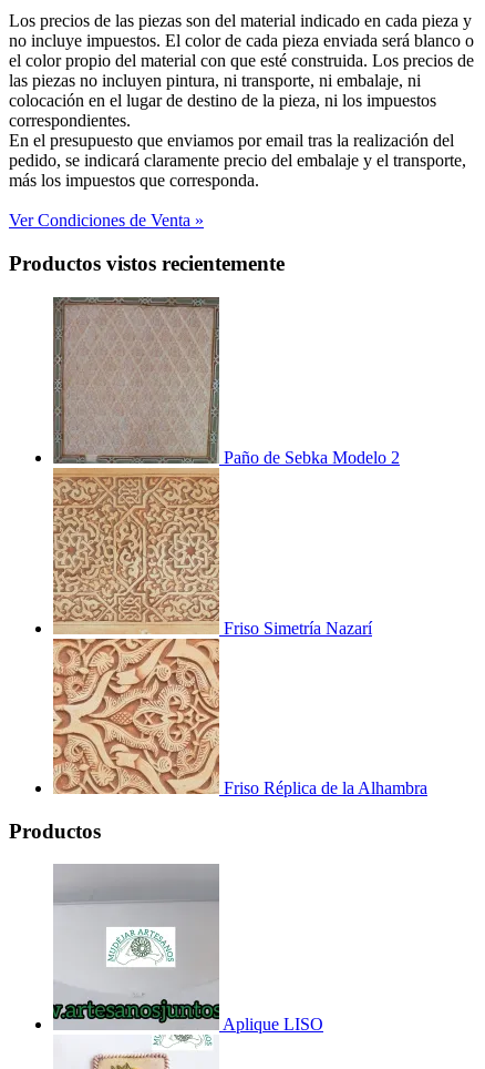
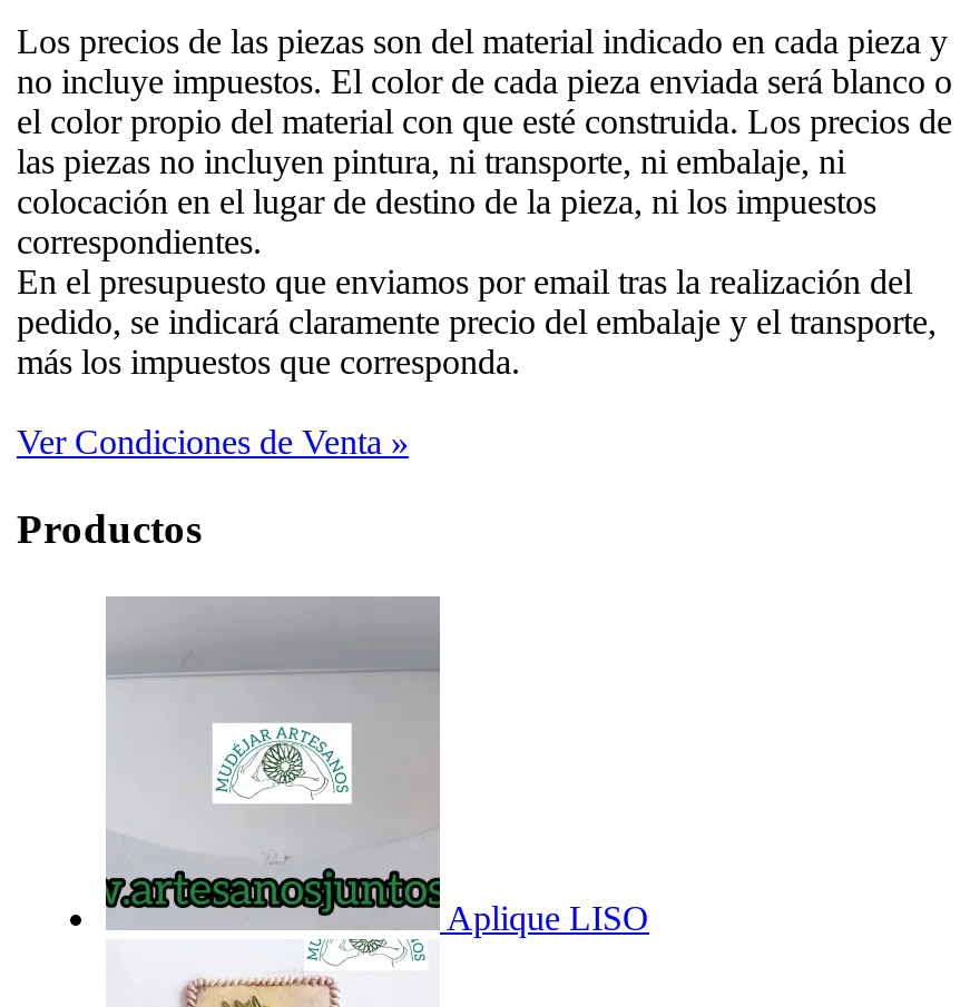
[9,252,285,275] Productos vistos recientemente -> none
[52,297,400,797] [image] | Paño de Sebka Modelo 2 -> none
[224,619,372,637] Friso Simetría Nazarí -> none
[224,778,427,797] Friso Réplica de la Alhambra -> none

